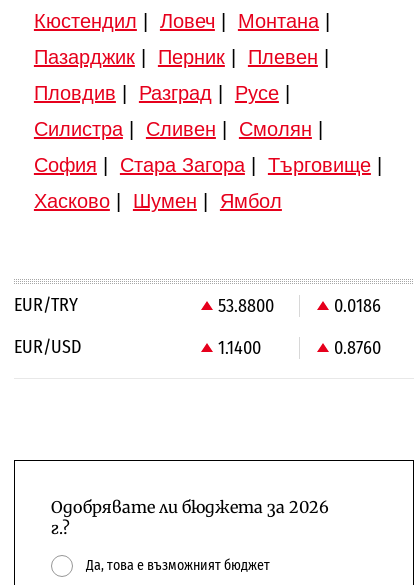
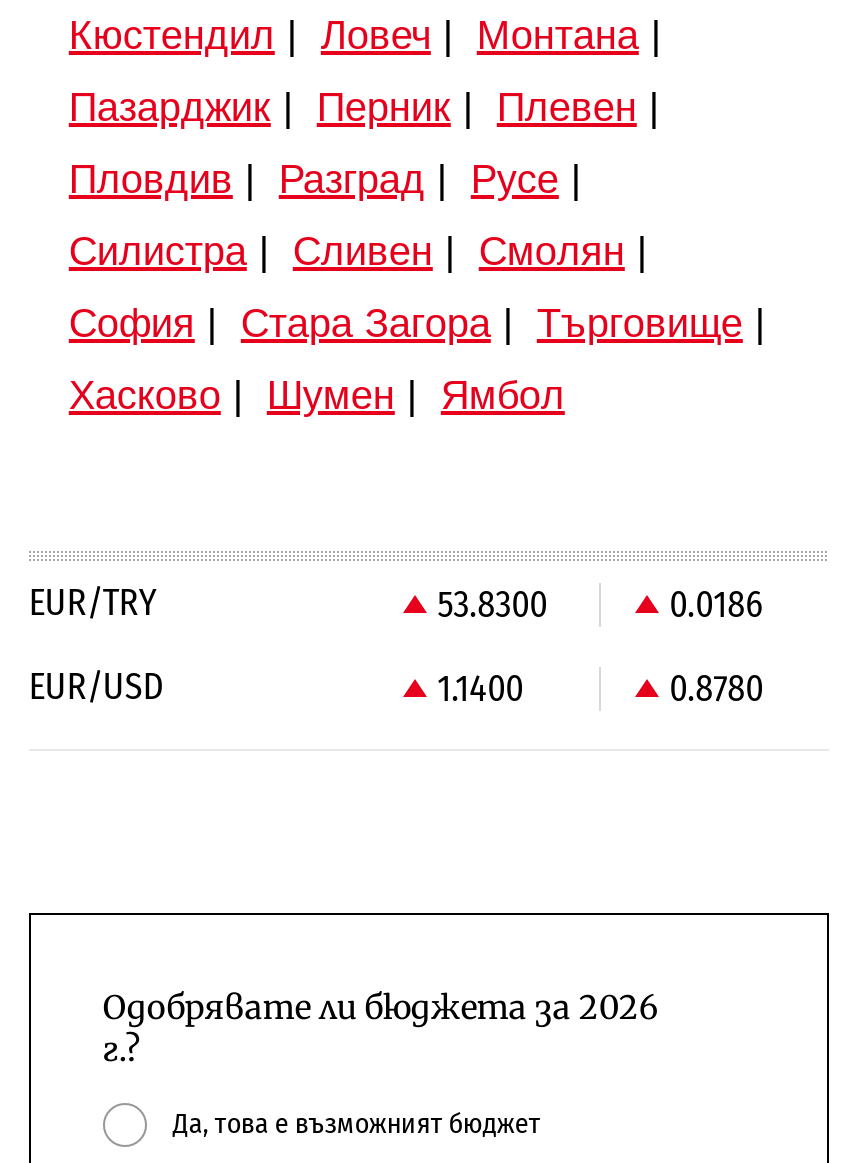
[218,295,274,317] 53.8800 -> [437,583,547,627] 53.8300
[334,337,381,359] 0.8760 -> [669,667,763,711] 0.8780

